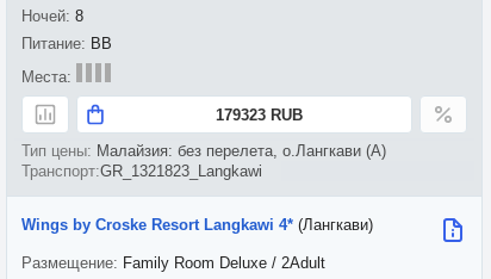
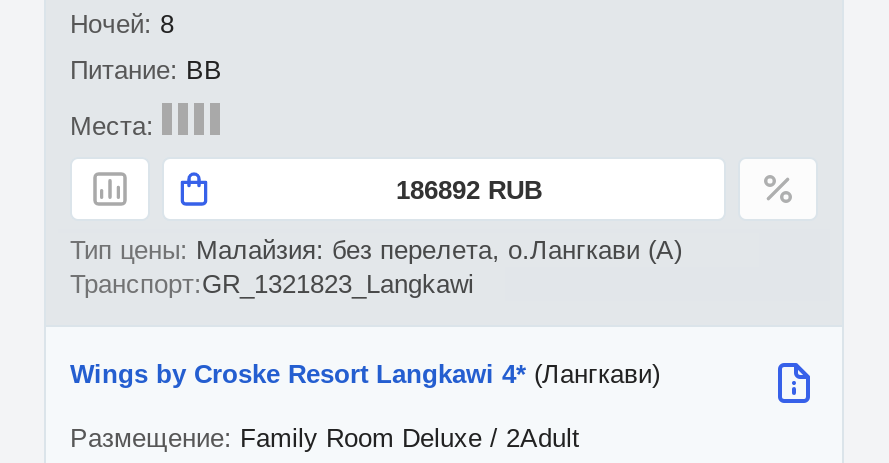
[216,106,303,123] 179323 RUB -> [396,174,542,204] 186892 RUB

